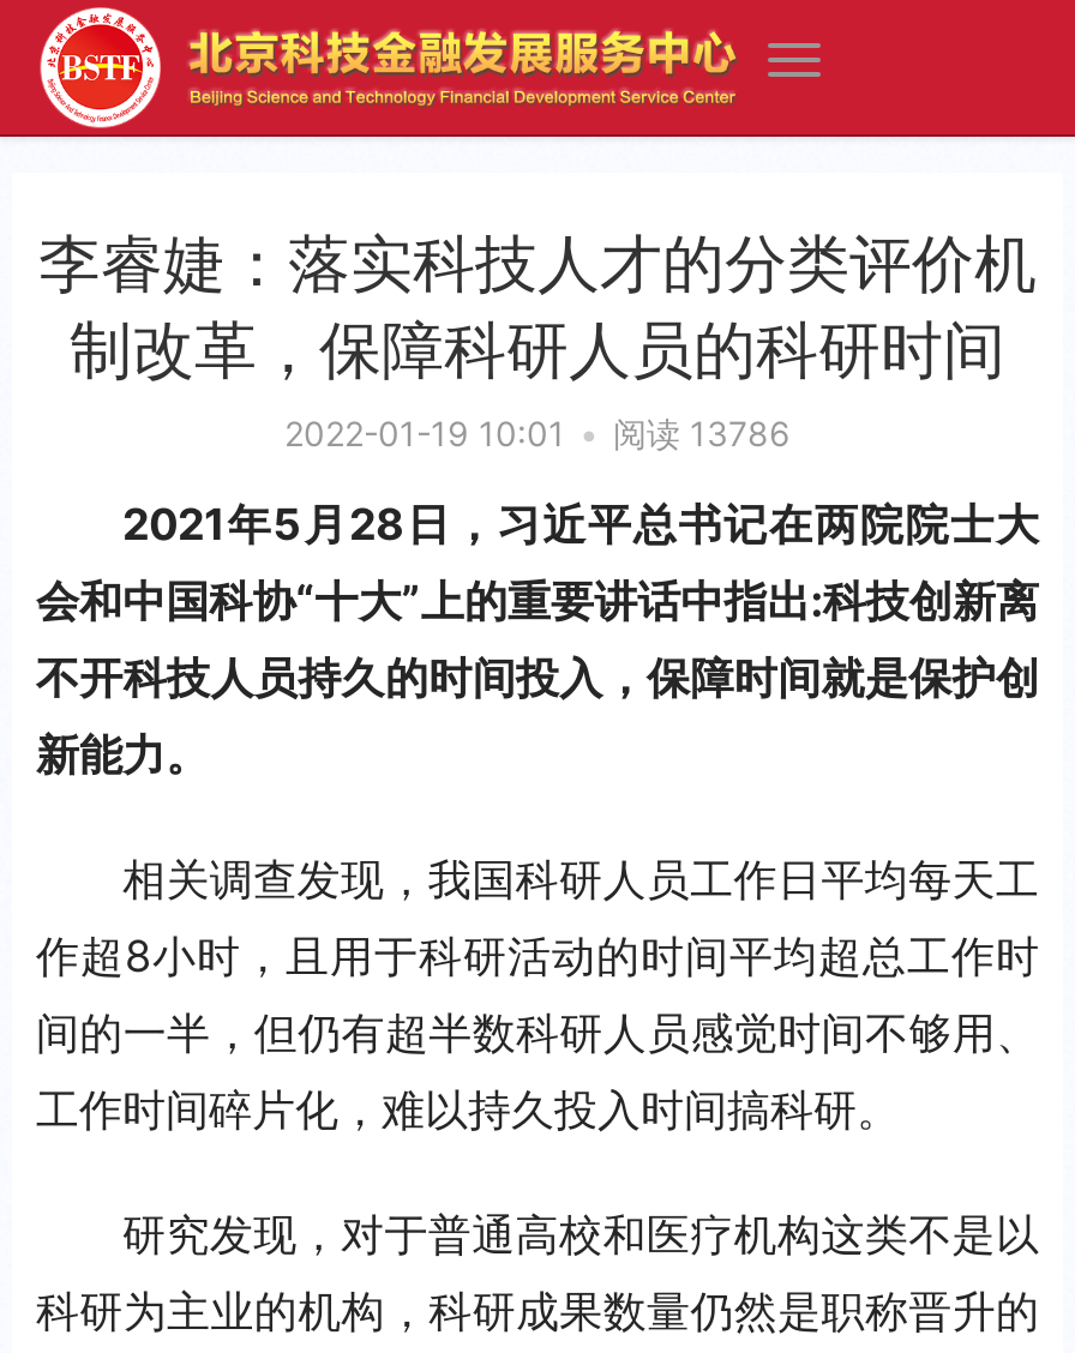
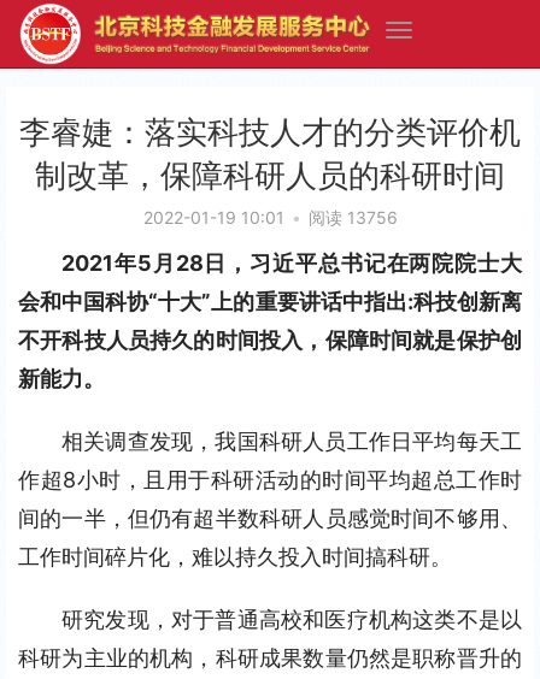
[284,413,791,453] 2022-01-19 10:01 • 阅读 13786 -> [143,207,397,228] 2022-01-19 10:01 • 阅读 13756

